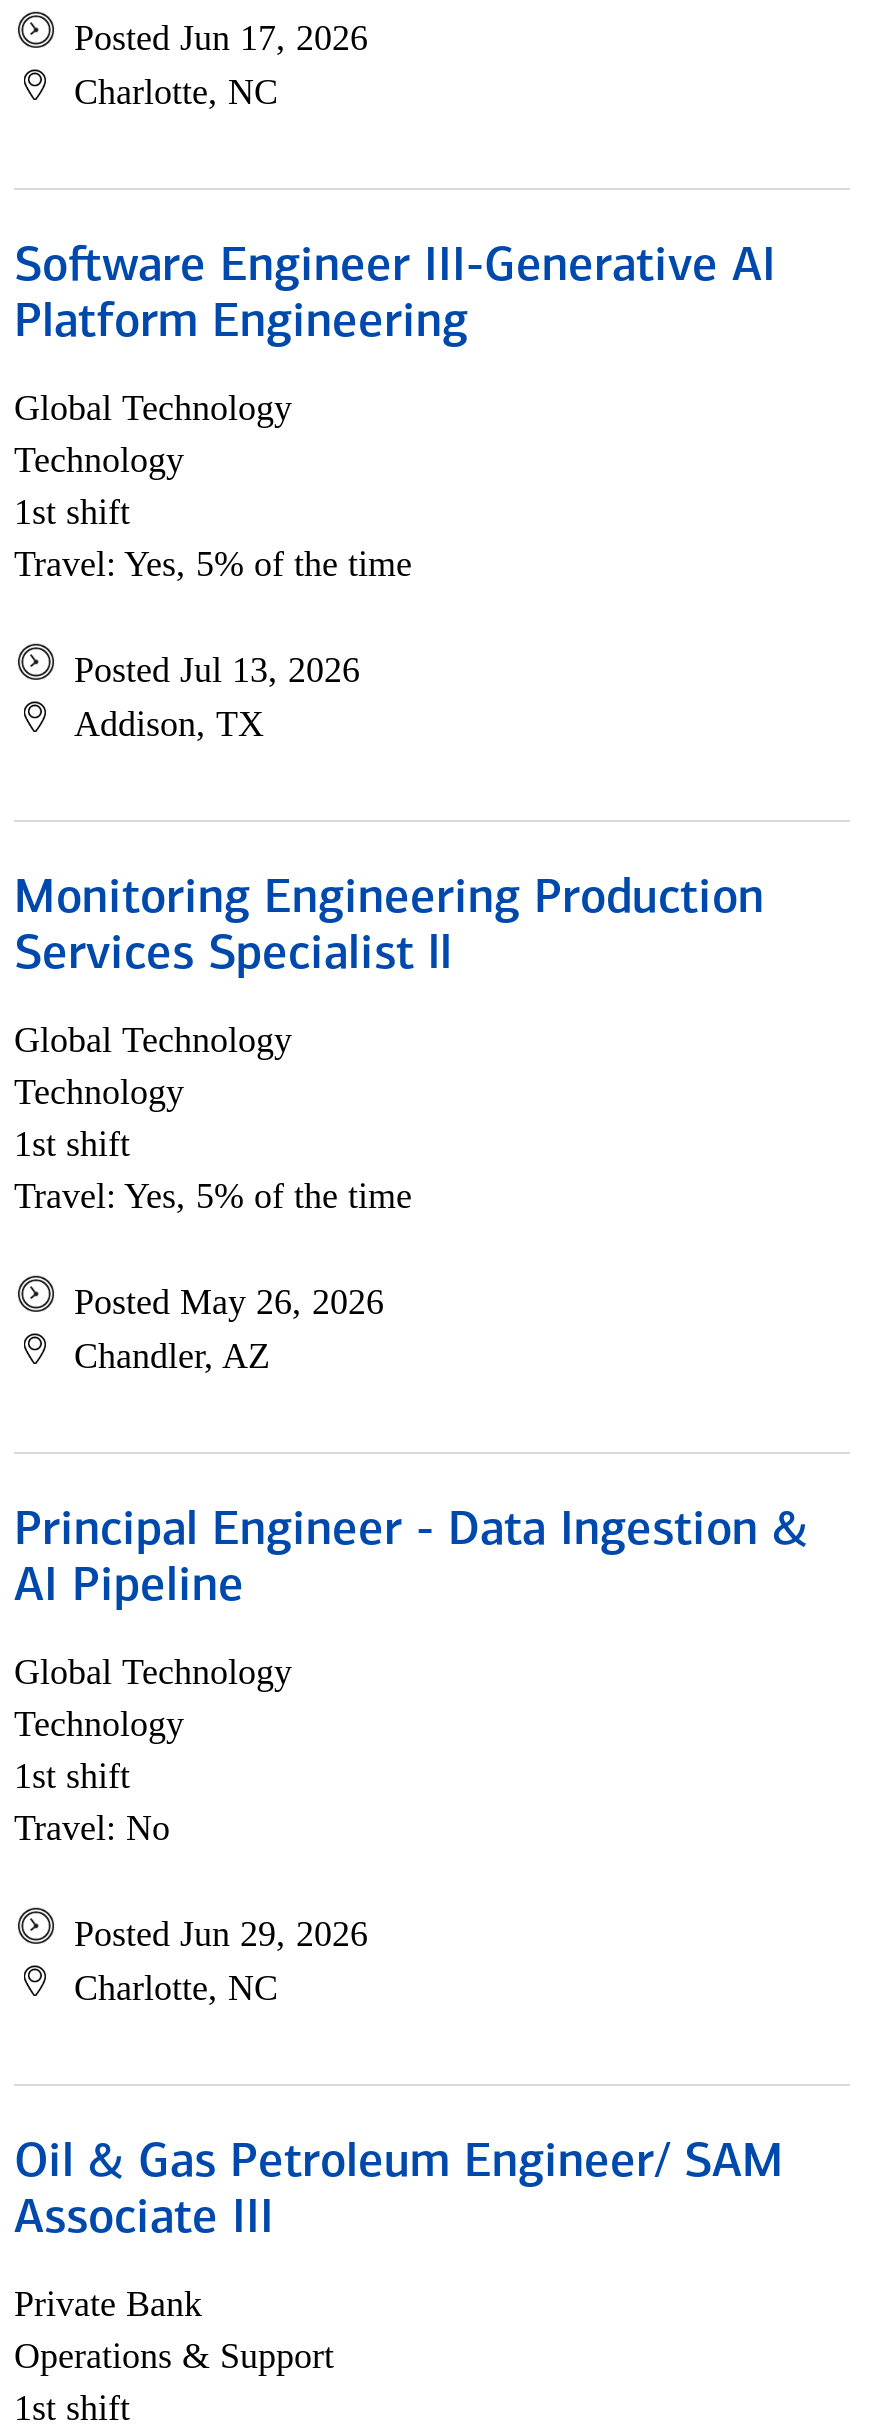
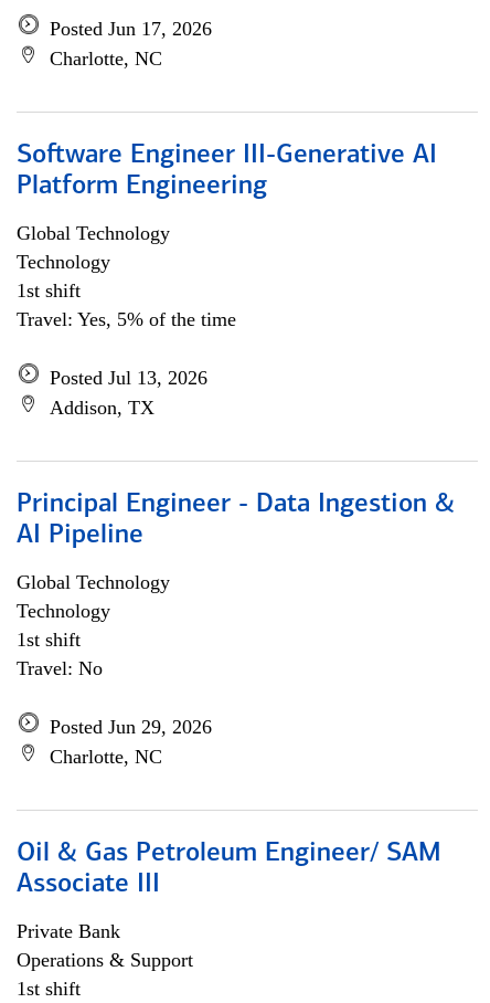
[14,876,764,1376] Monitoring Engineering Production | Services Specialist ll | Global Technology | Technology | 1st shift | Travel: Yes, 5% of the time | Posted May 26, 2026 | Chandler, AZ -> none

